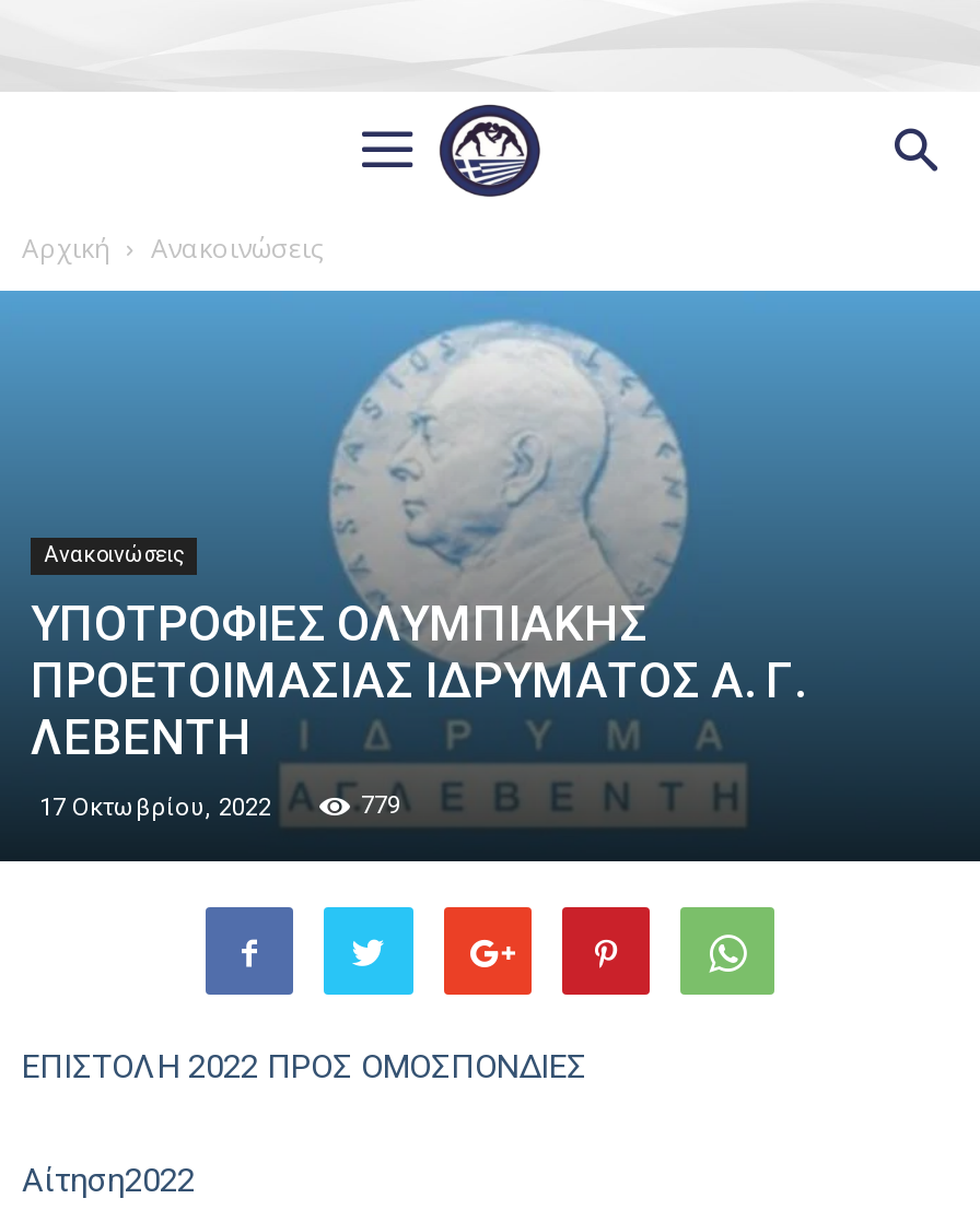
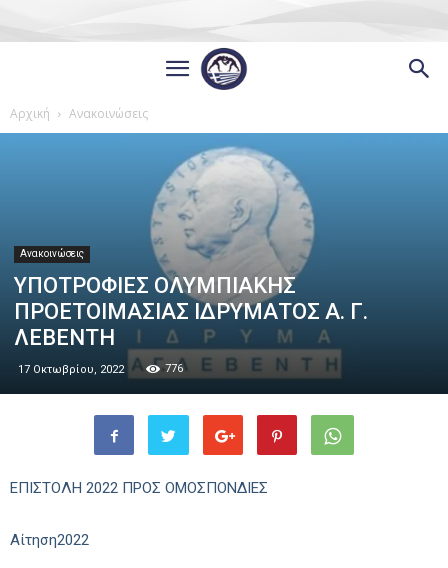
[361,792,400,820] 779 -> [165,362,183,375] 776

